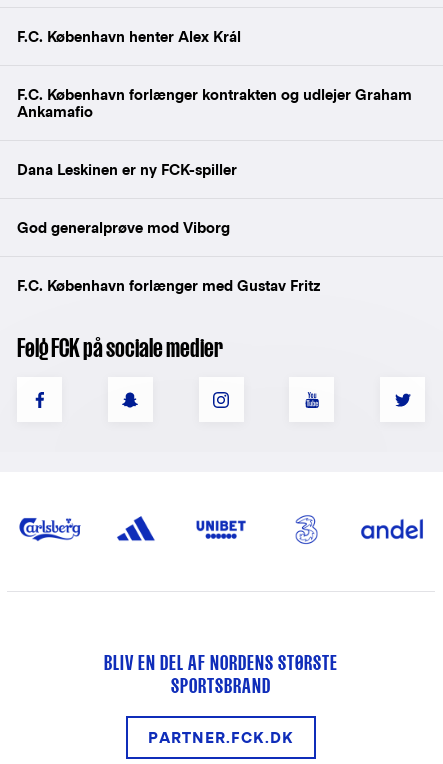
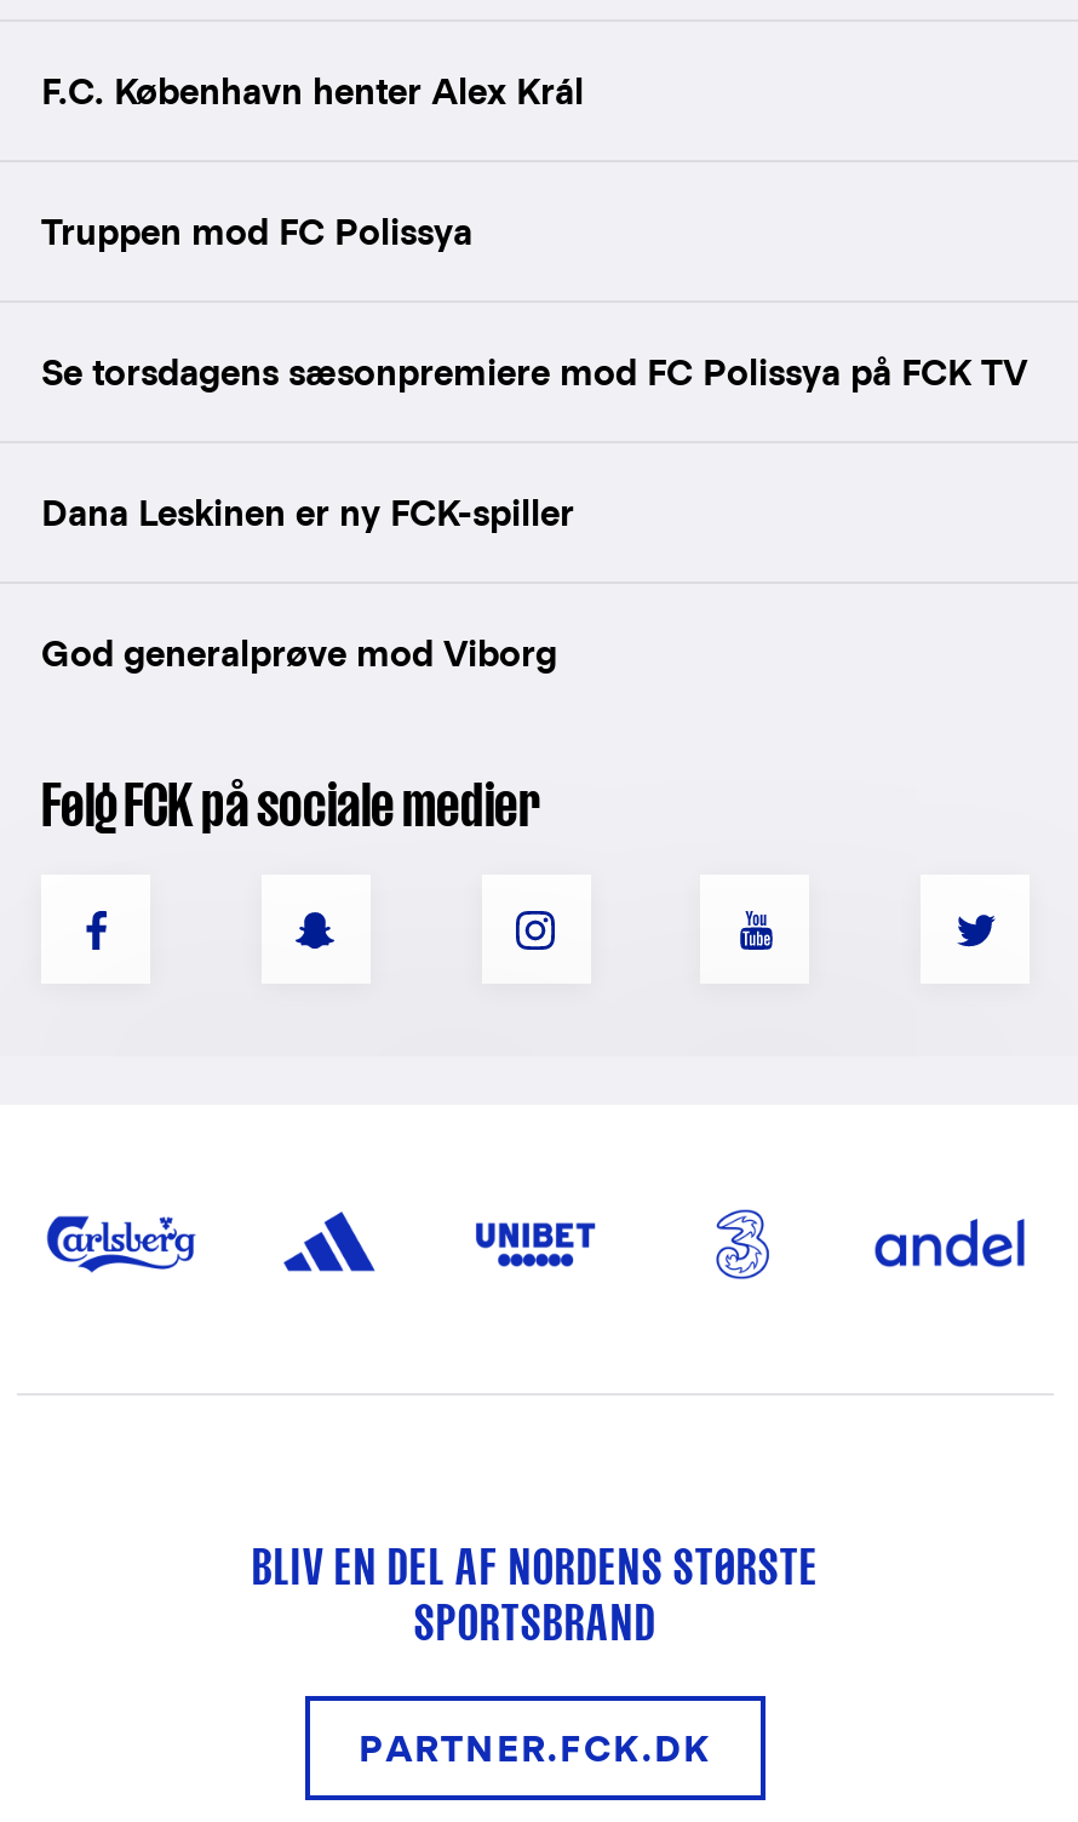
[17,86,412,120] F.C. København forlænger kontrakten og udlejer Graham | Ankamafio -> [41,212,1027,393] Truppen mod FC Polissya | Se torsdagens sæsonpremiere mod FC Polissya på FCK TV
moved [17,161,237,236] -> [41,493,574,674]: Dana Leskinen er ny FCK-spiller | God generalprøve mod Viborg
[17,277,320,294] F.C. København forlænger med Gustav Fritz -> none

